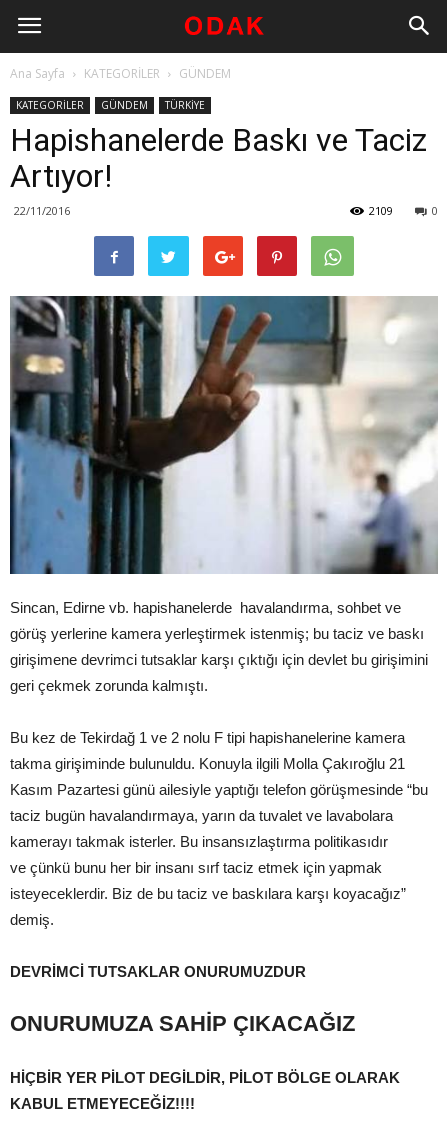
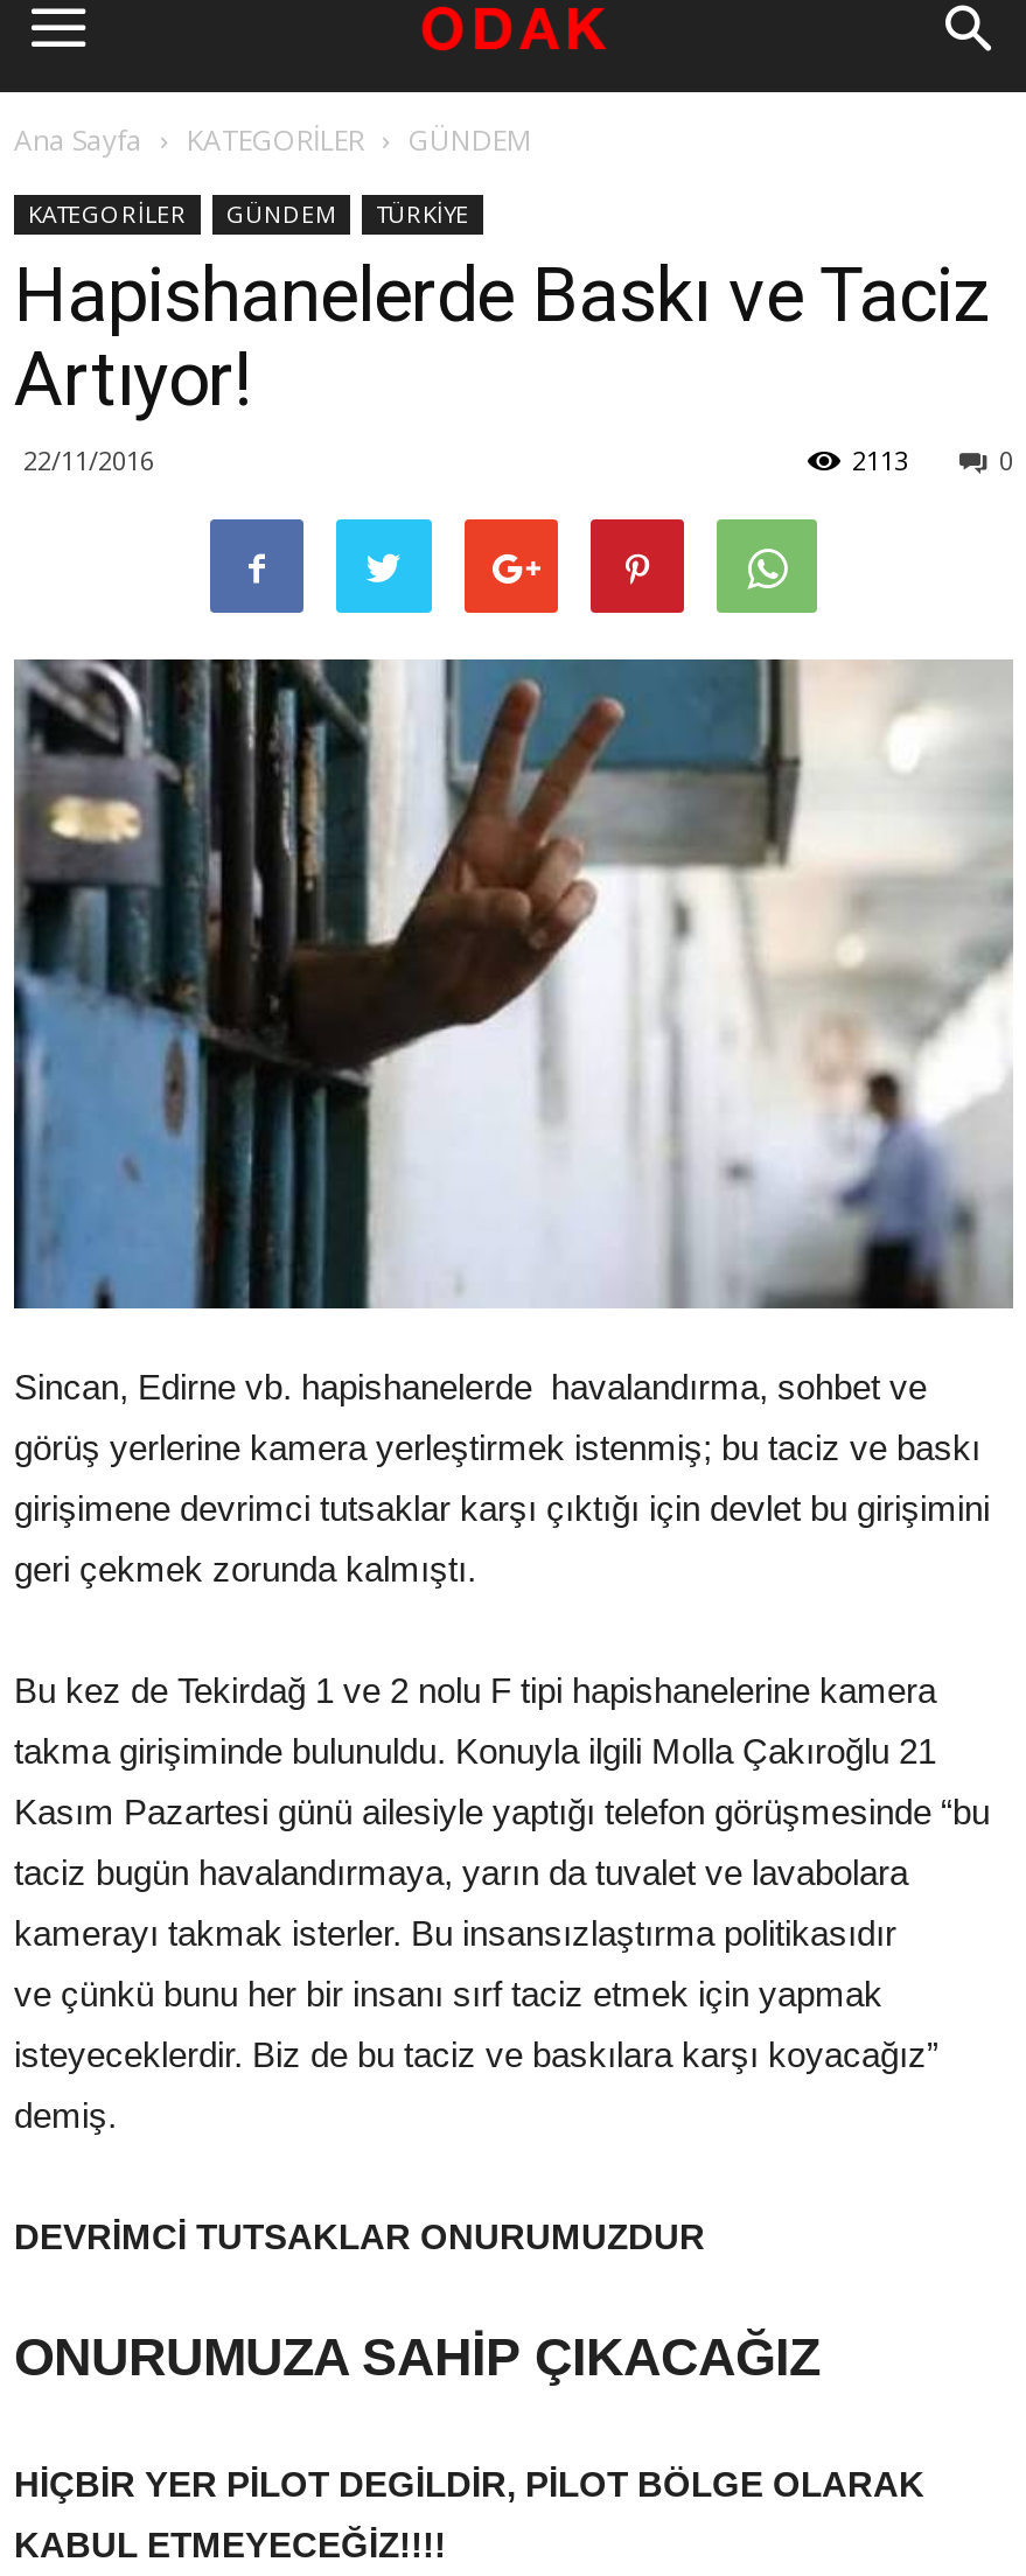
[369,203,393,218] 2109 -> [852,442,908,477] 2113

